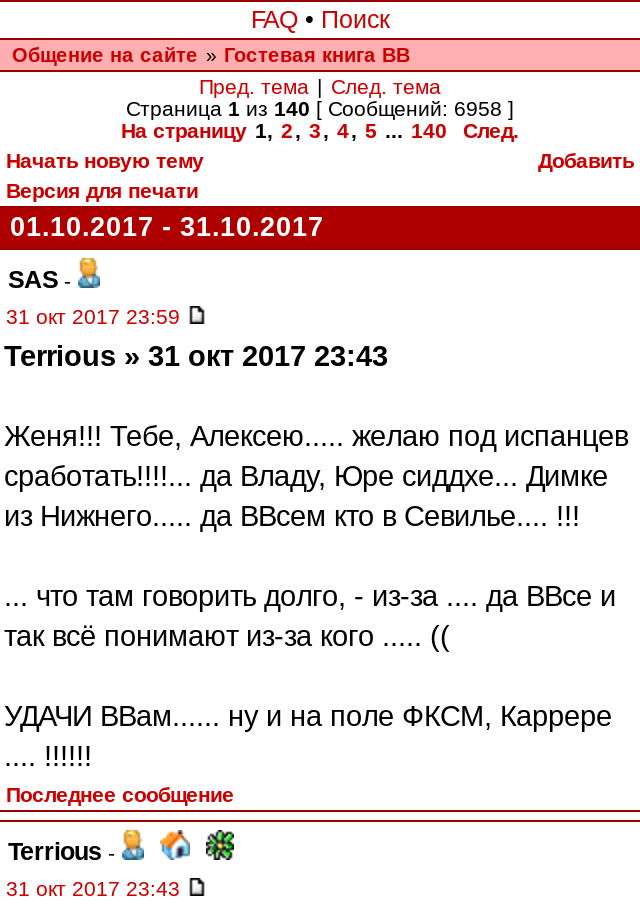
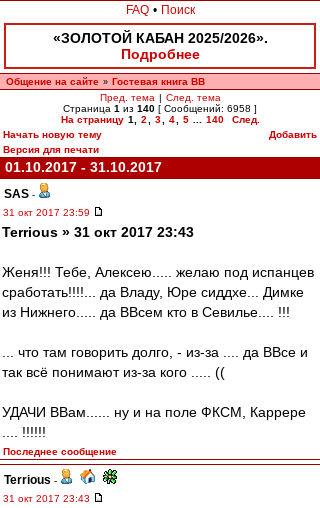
none -> [52,30,267,62] «ЗОЛОТОЙ КАБАН 2025/2026». | Подробнее

